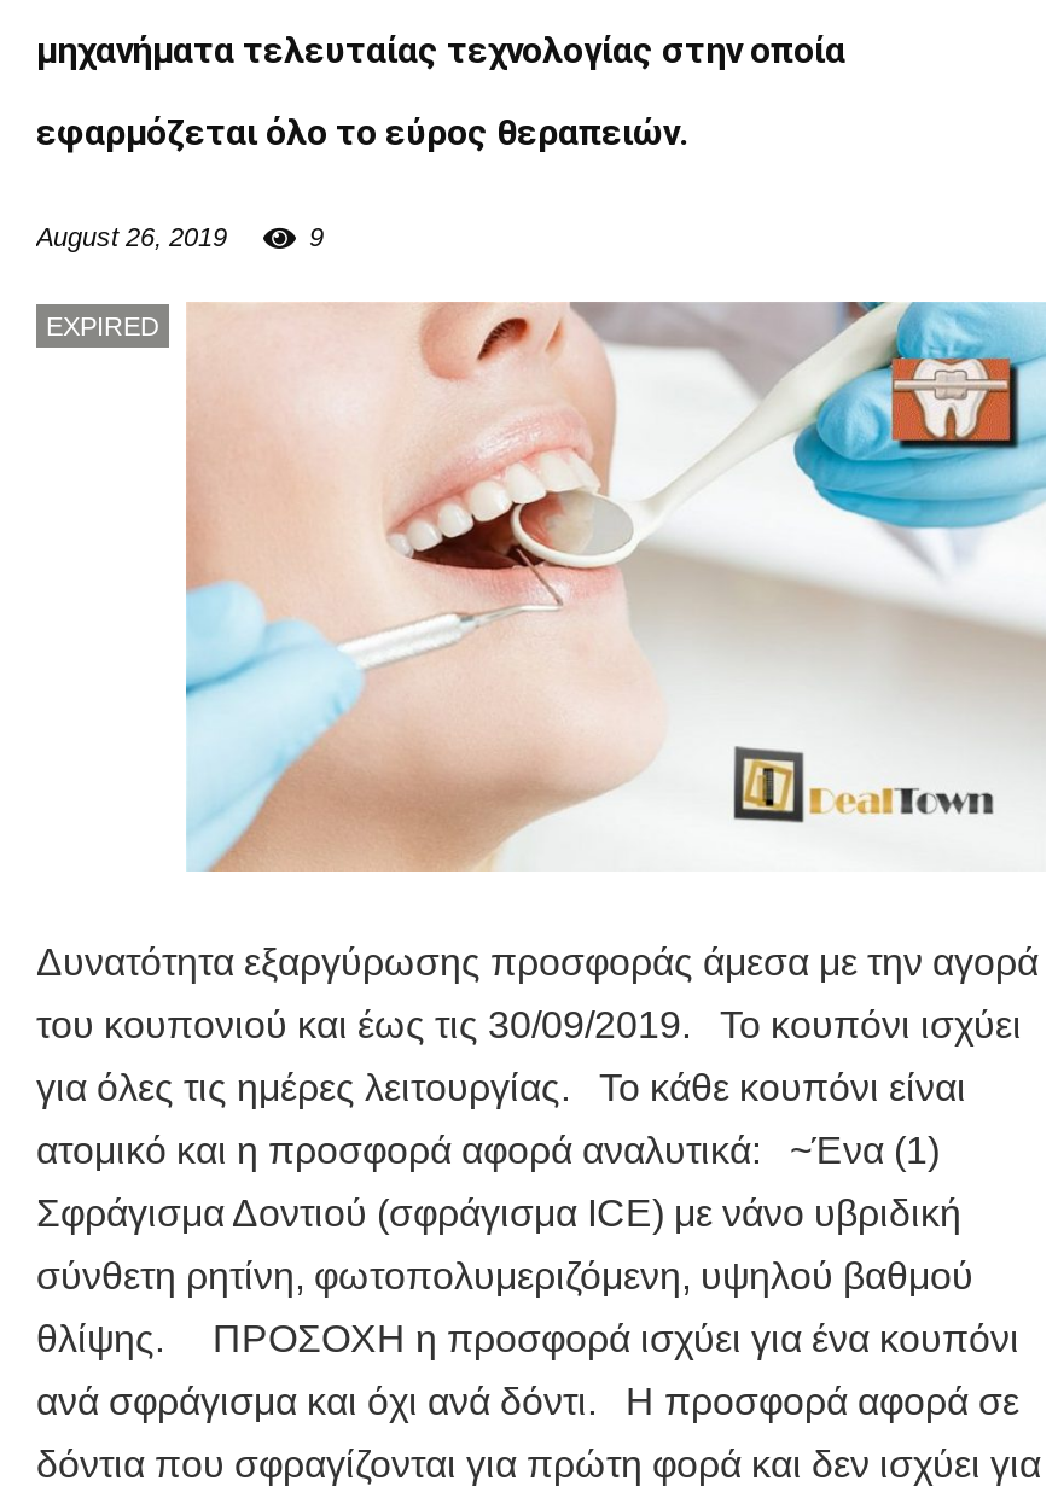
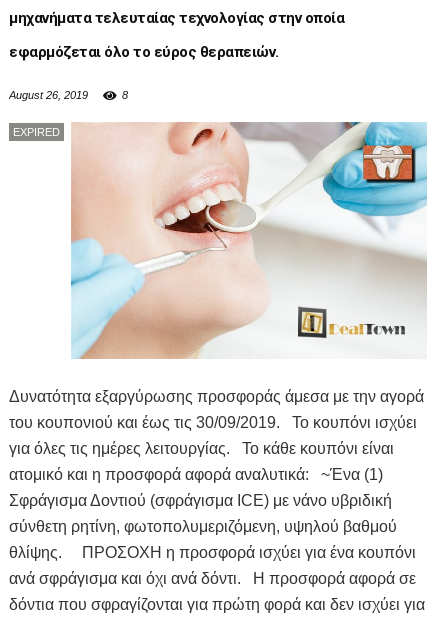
[309,222,324,251] 9 -> [122,89,128,101] 8

